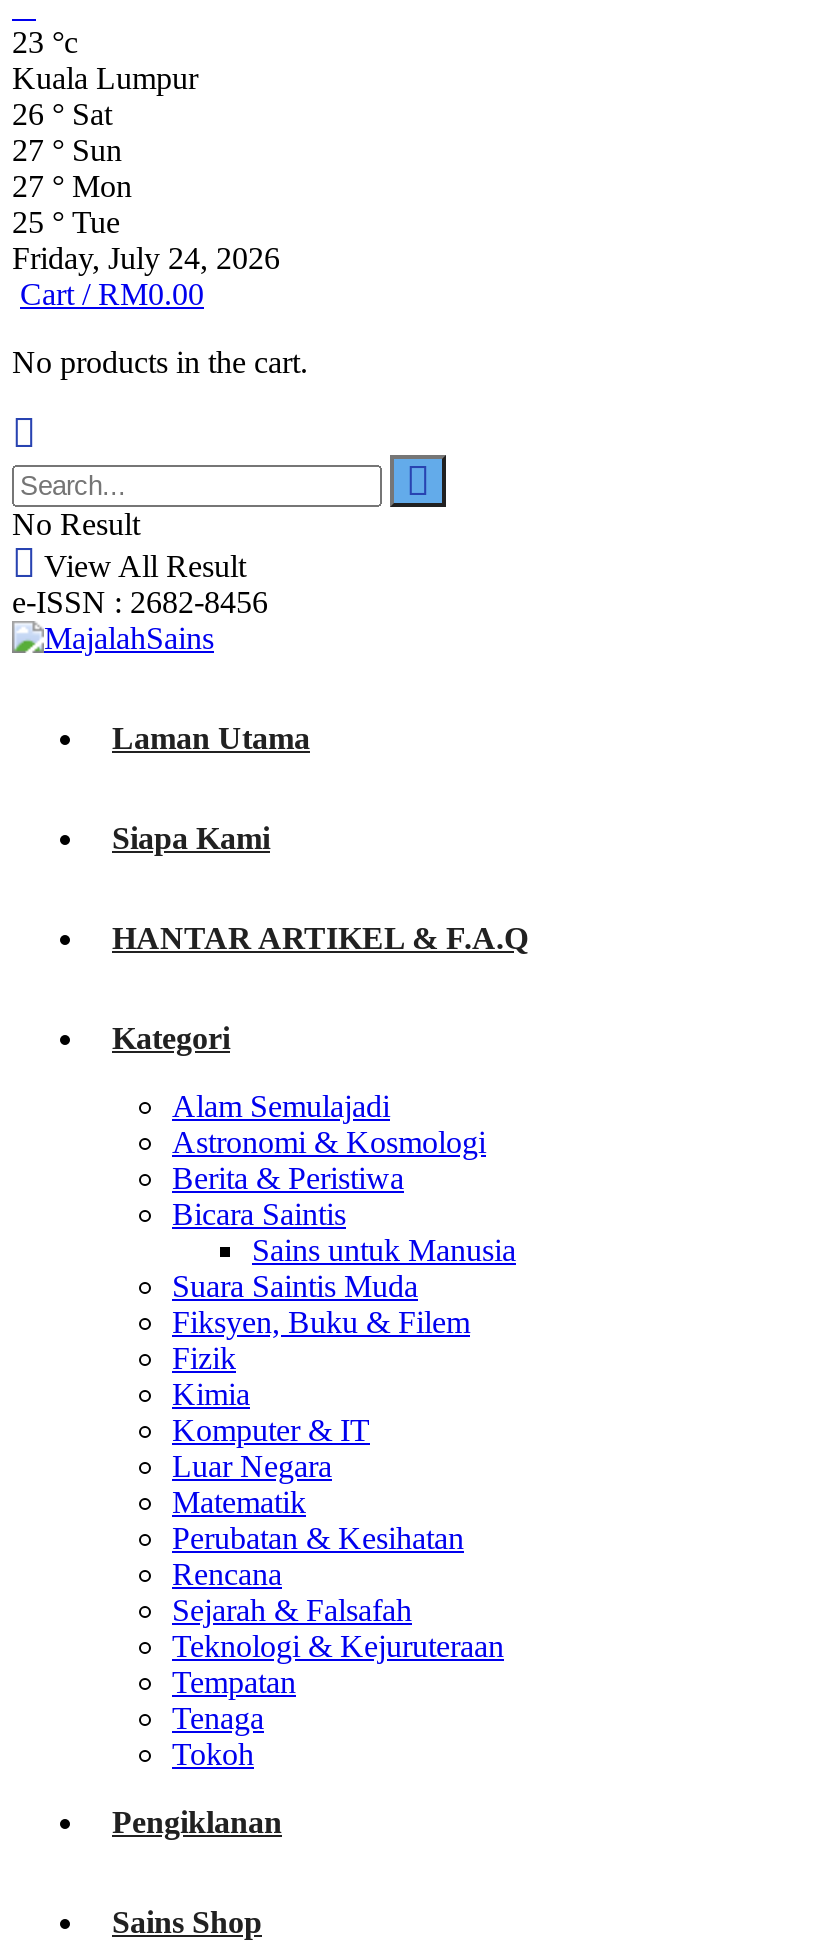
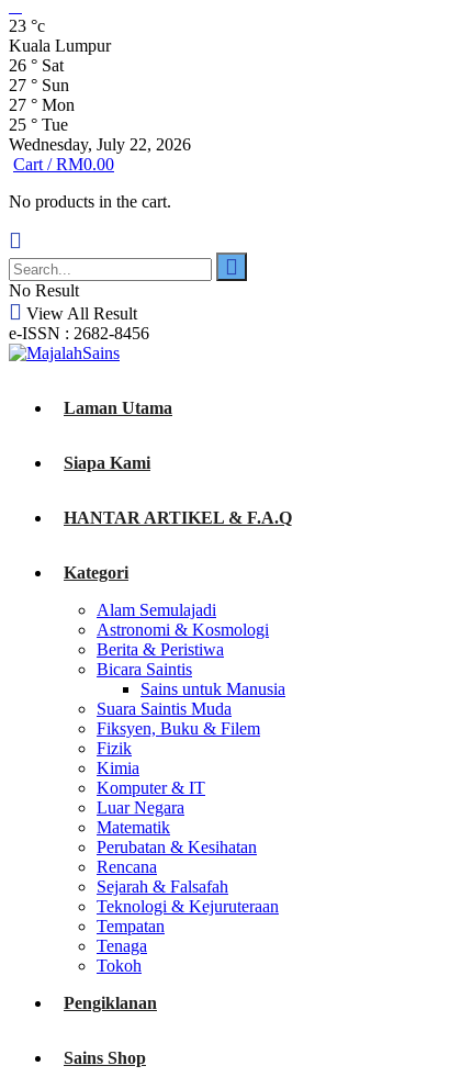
[12,241,280,275] Friday, July 24, 2026 -> [9,135,191,154] Wednesday, July 22, 2026

